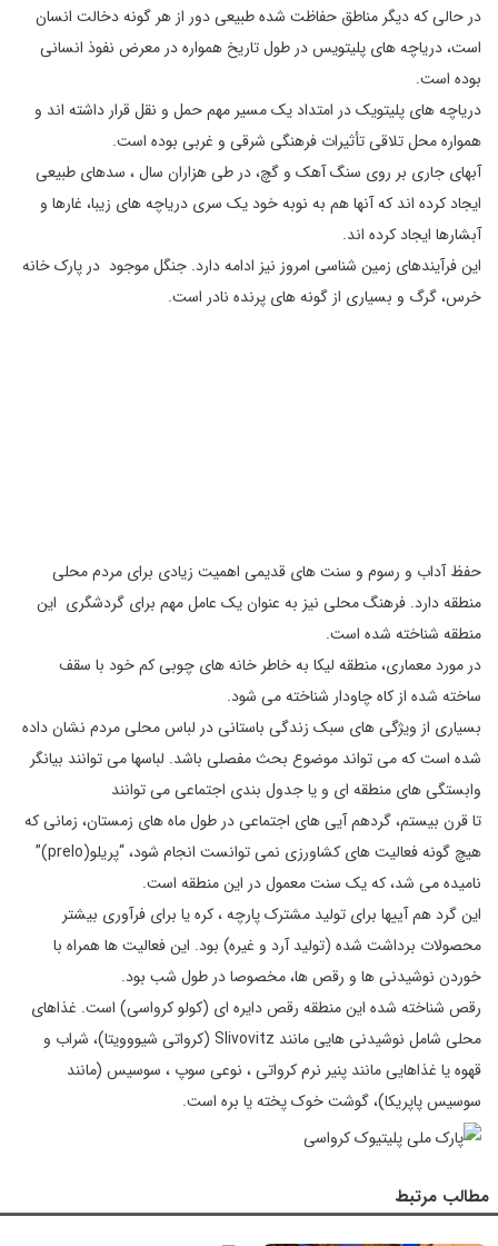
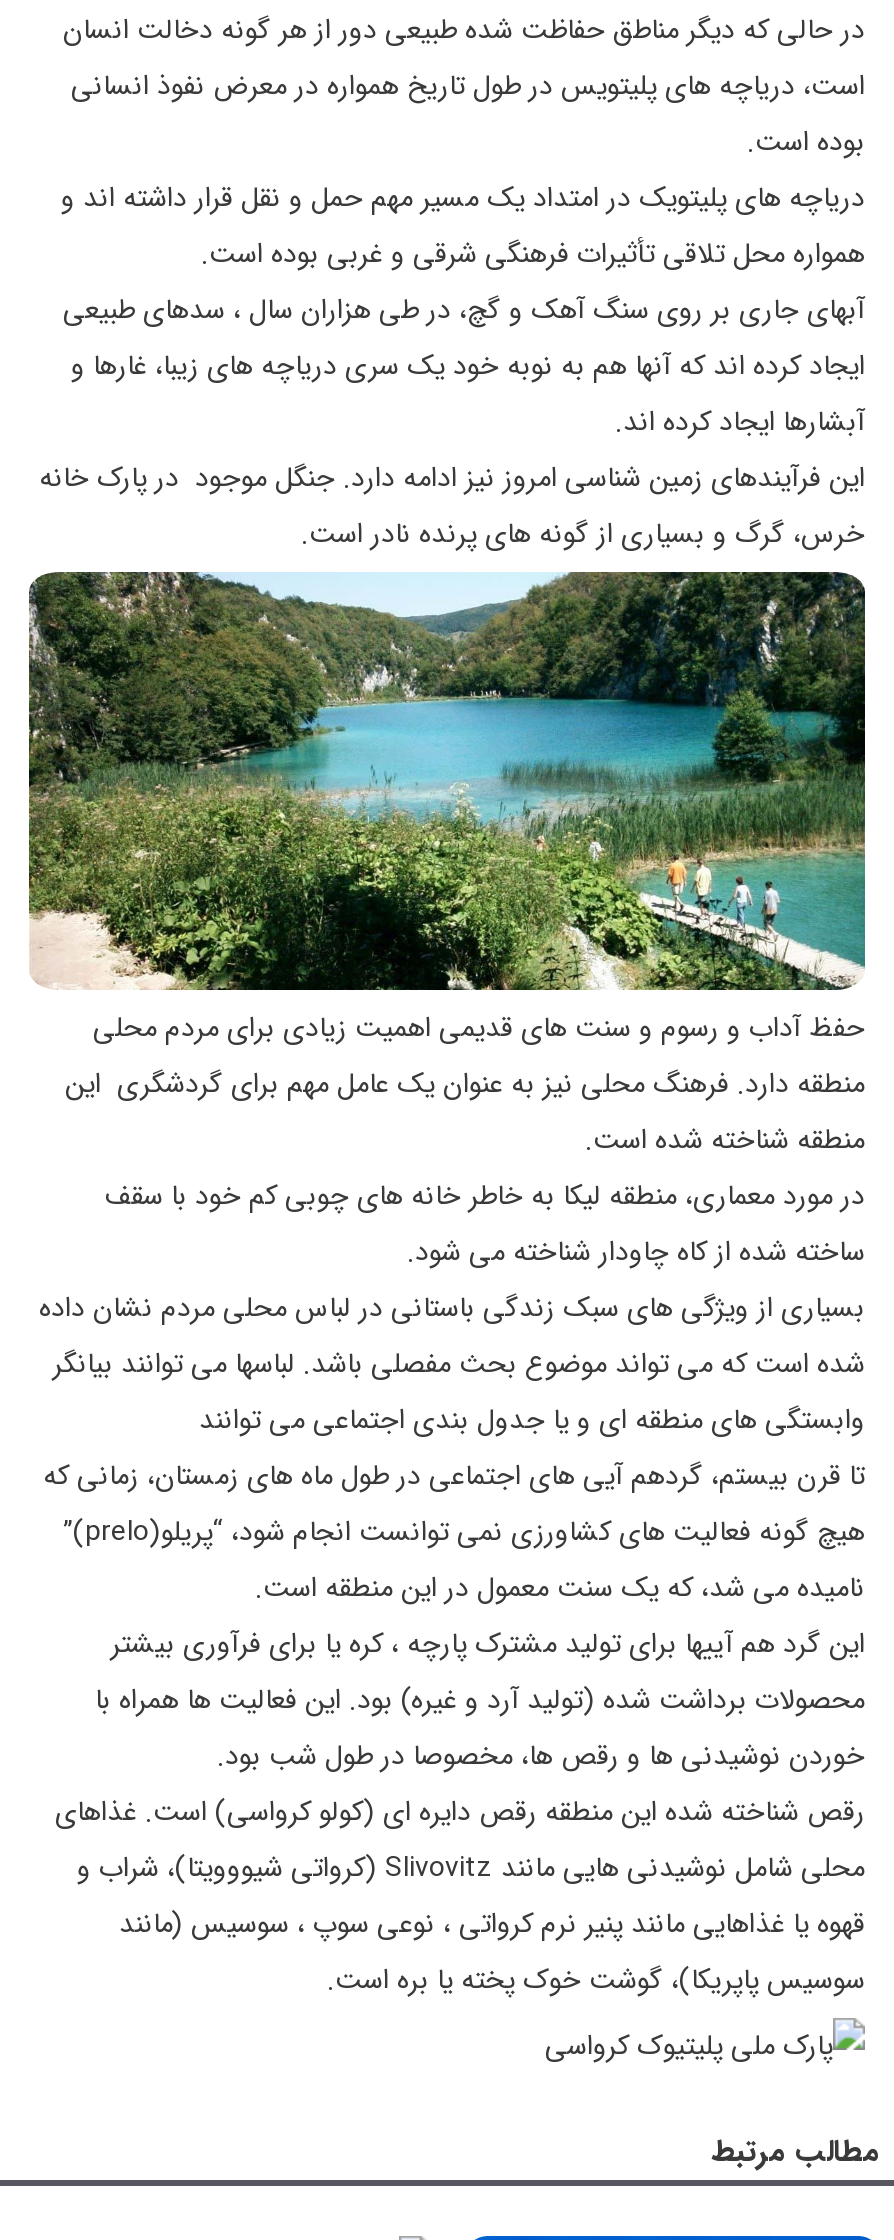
none -> [27,570,867,992] [image]

